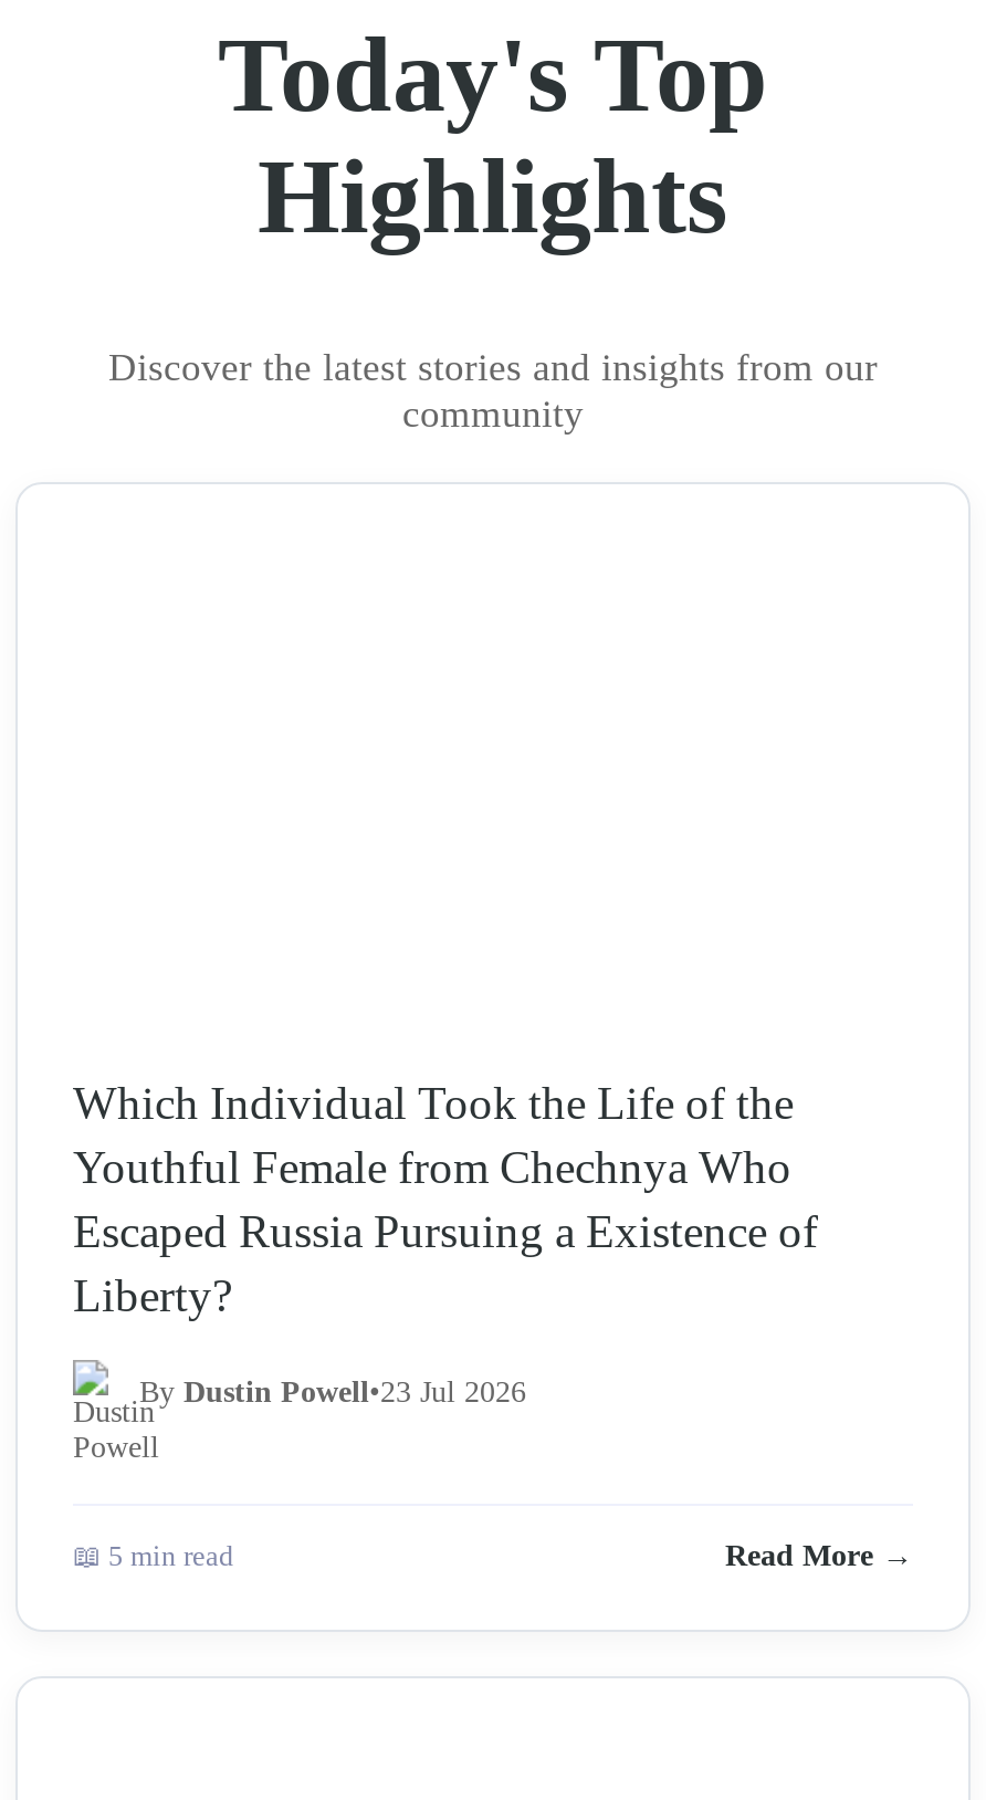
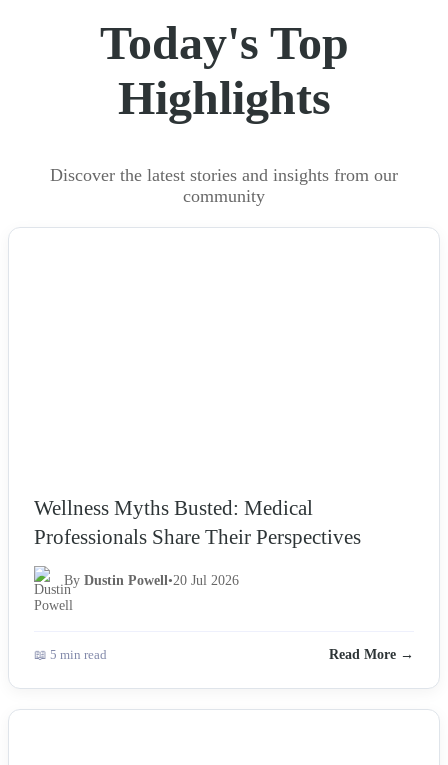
[73,1078,818,1321] Which Individual Took the Life of the | Youthful Female from Chechnya Who | Escaped Russia Pursuing a Existence of | Liberty? -> [34,496,361,548] Wellness Myths Busted: Medical | Professionals Share Their Perspectives
[139,1376,526,1409] By Dustin Powell•23 Jul 2026 -> [64,573,239,588] By Dustin Powell•20 Jul 2026

